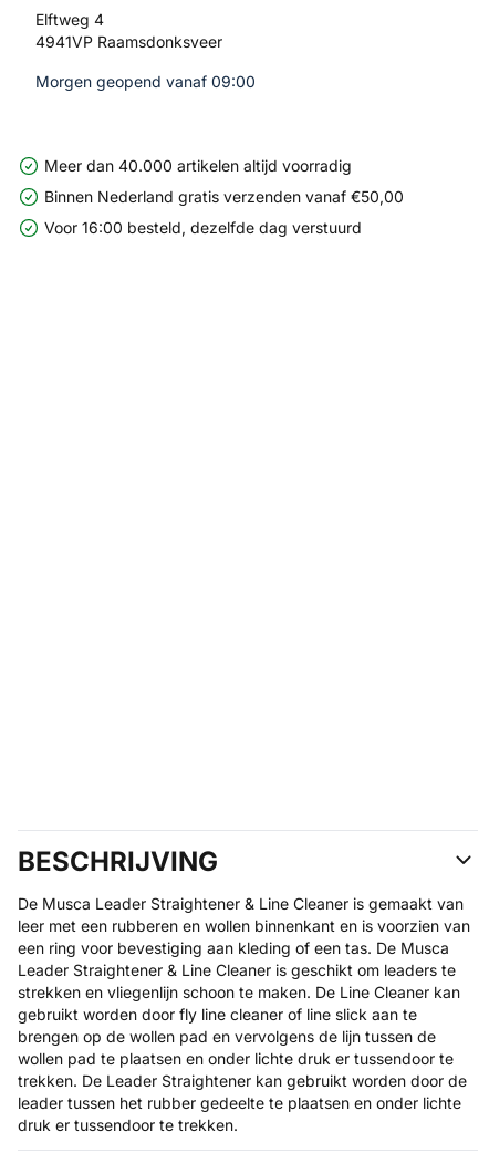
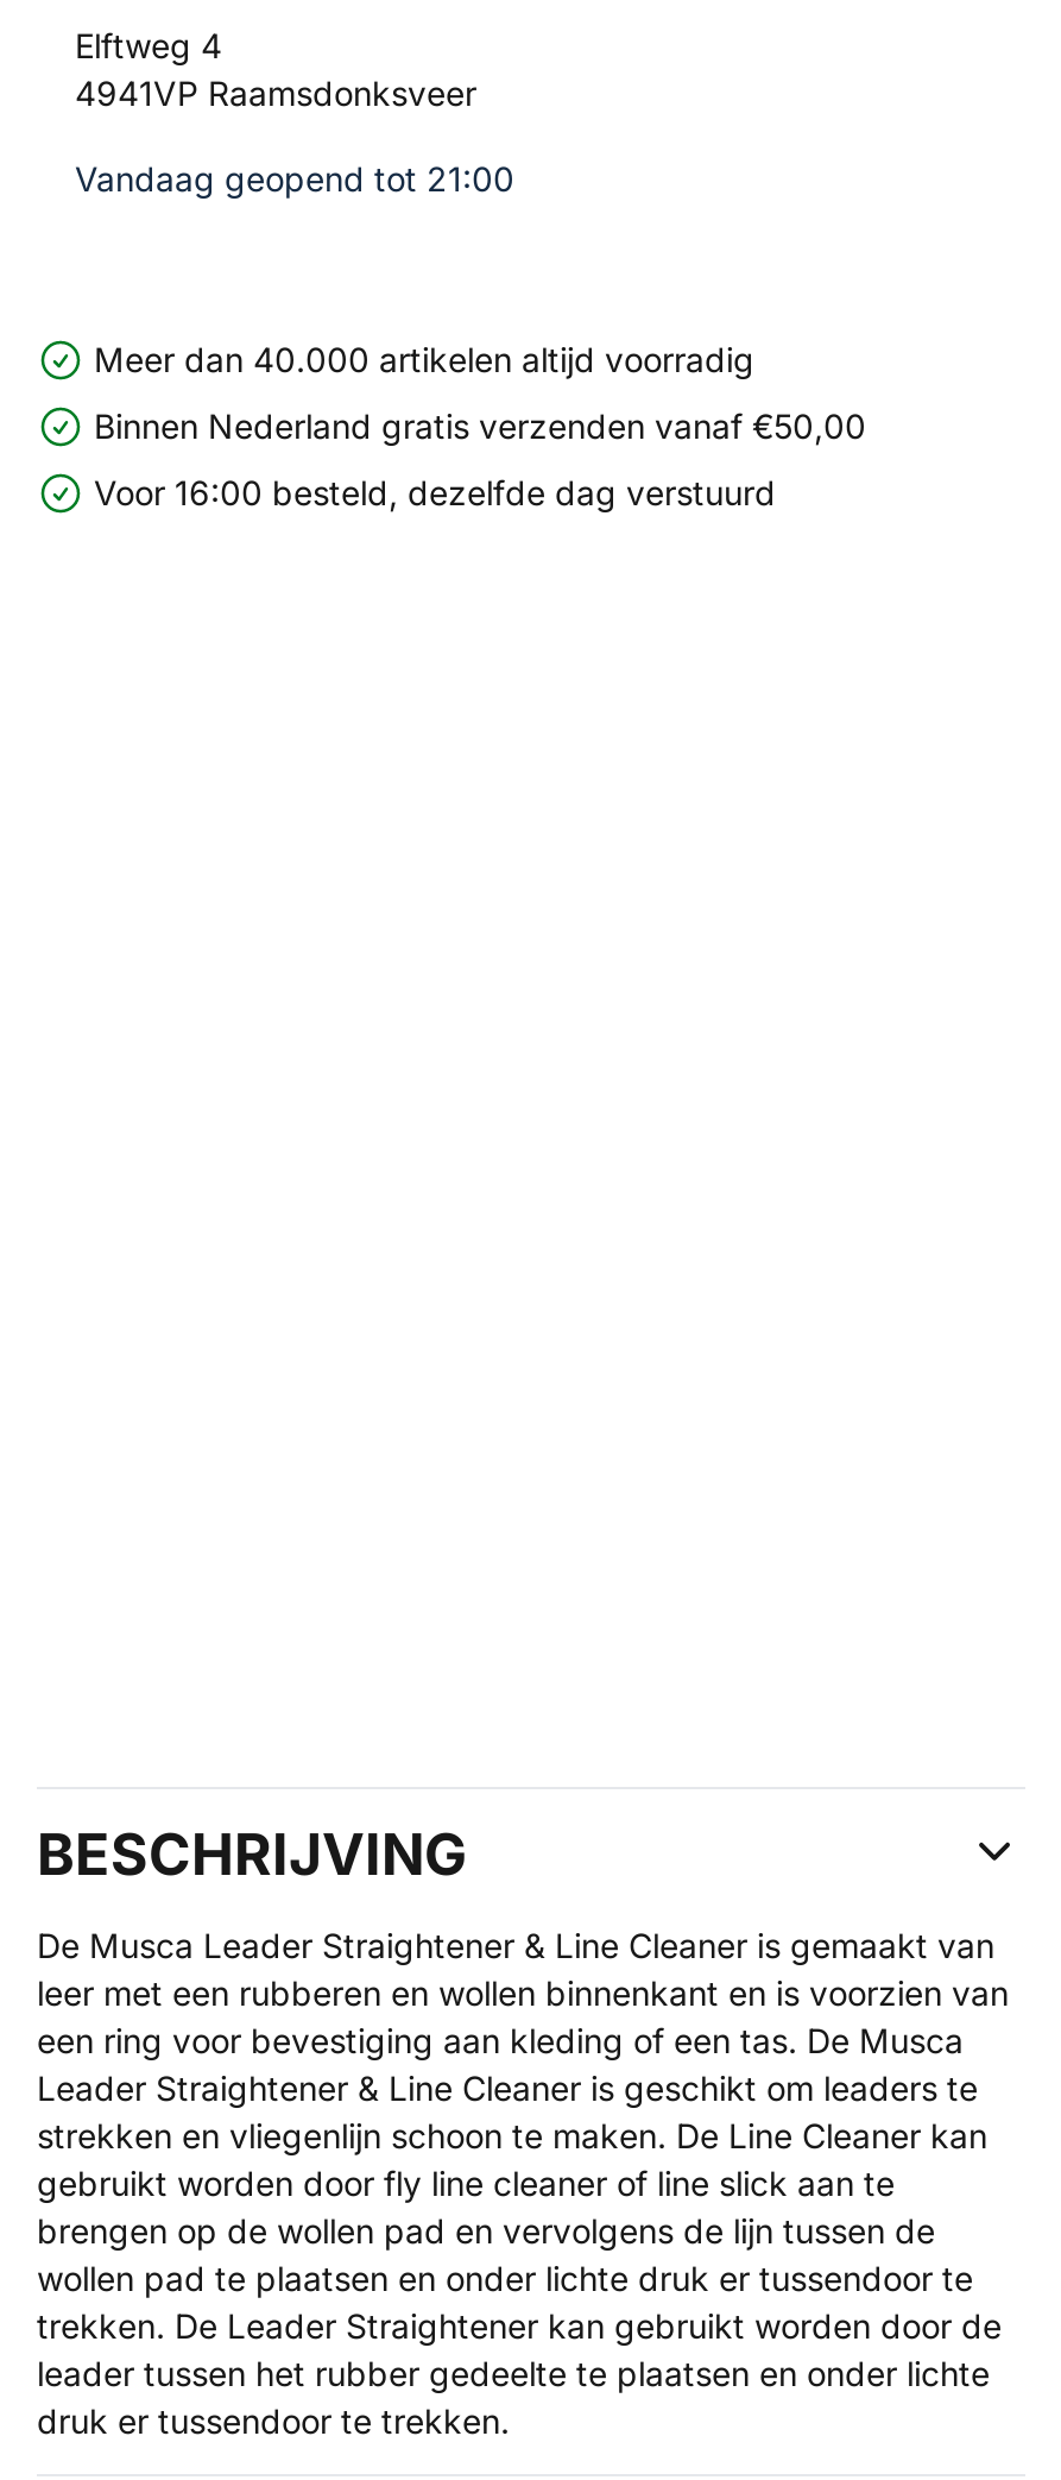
[50,71,256,90] Morgen geopend vanaf 09:00 -> [96,157,514,198] Vandaag geopend tot 21:00

